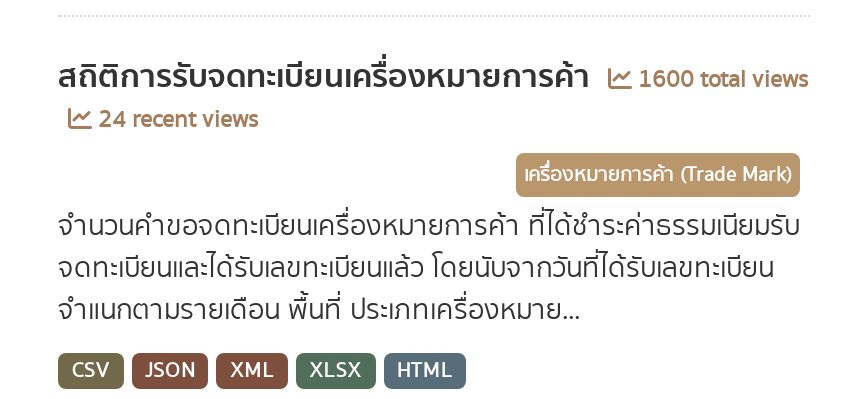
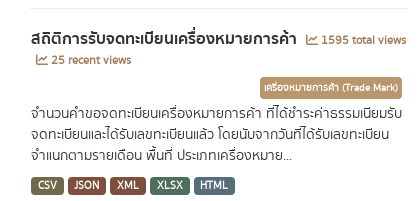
[58,51,808,103] สถิติการรับจดทะเบียนเครื่องหมายการค้า 1600 total views -> [31,26,406,52] สถิติการรับจดทะเบียนเครื่องหมายการค้า 1595 total views
[92,103,258,137] 24 recent views -> [48,52,131,69] 25 recent views

